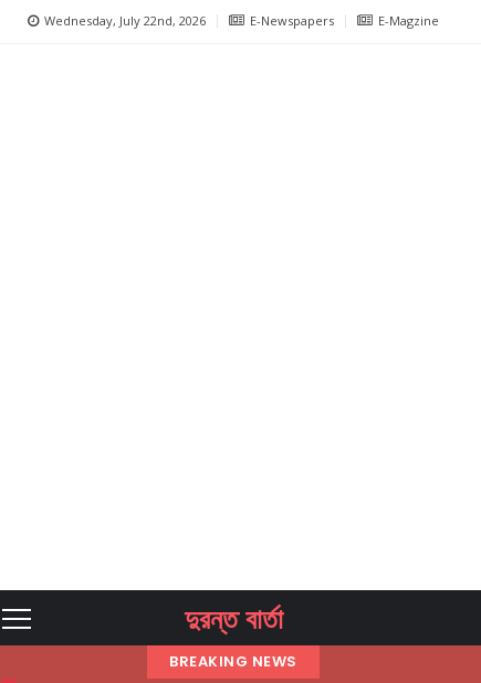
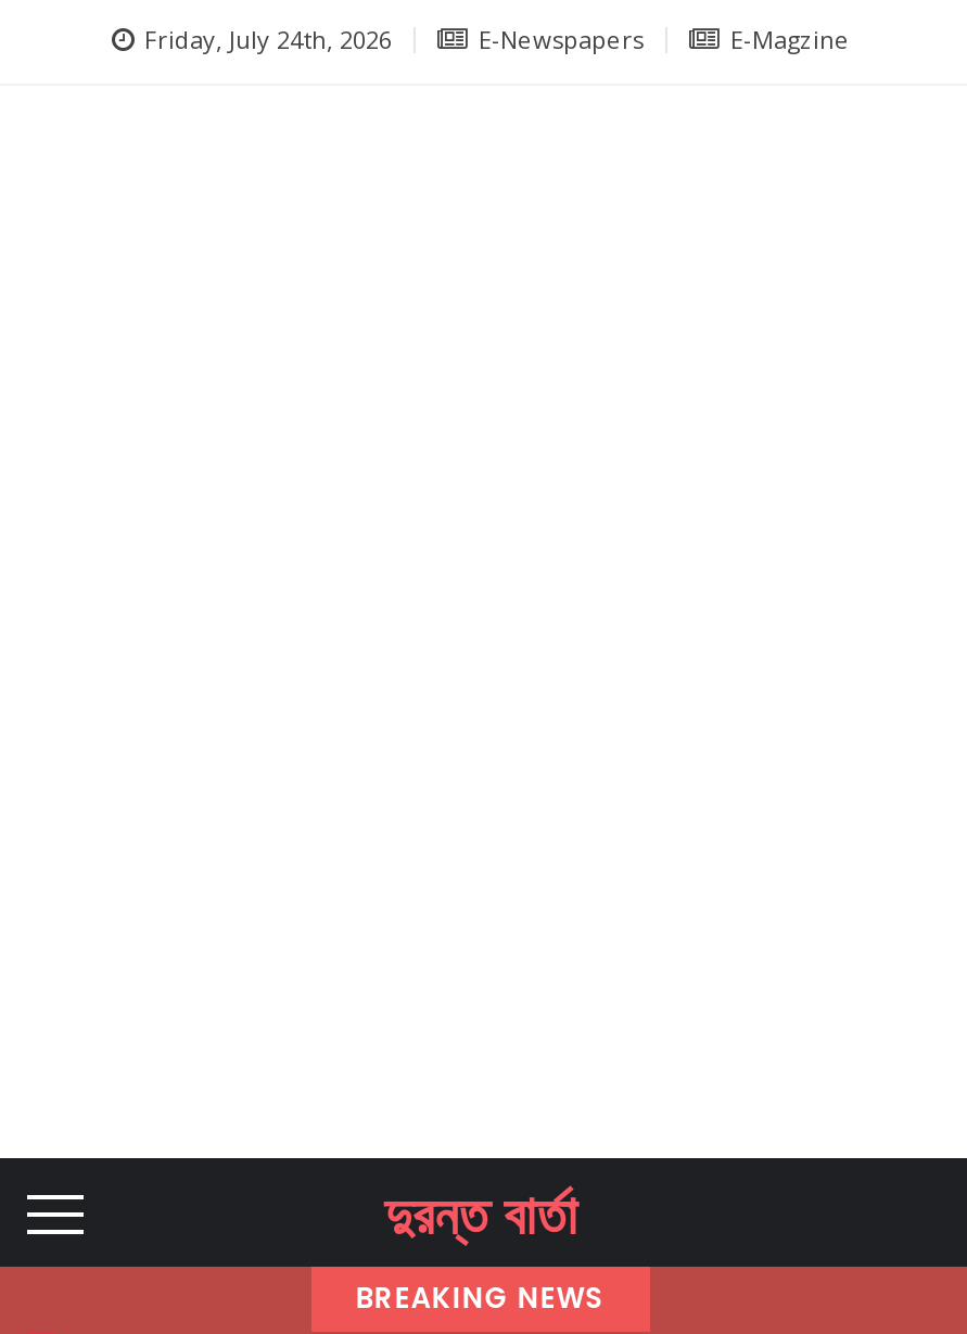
[44,12,206,29] Wednesday, July 22nd, 2026 -> [144,23,392,55] Friday, July 24th, 2026

